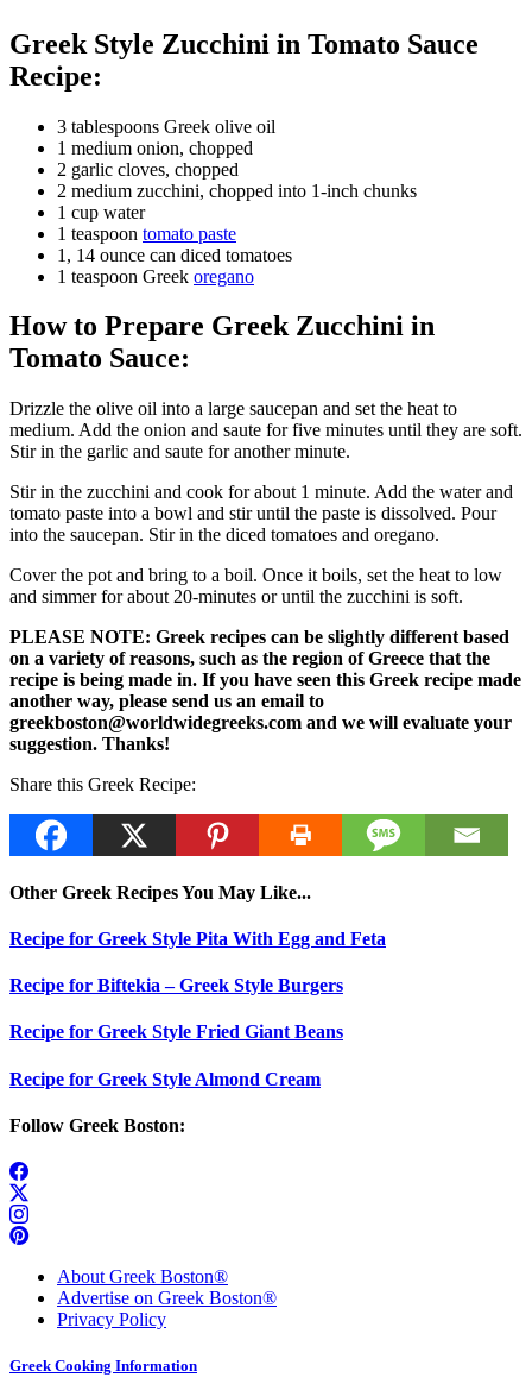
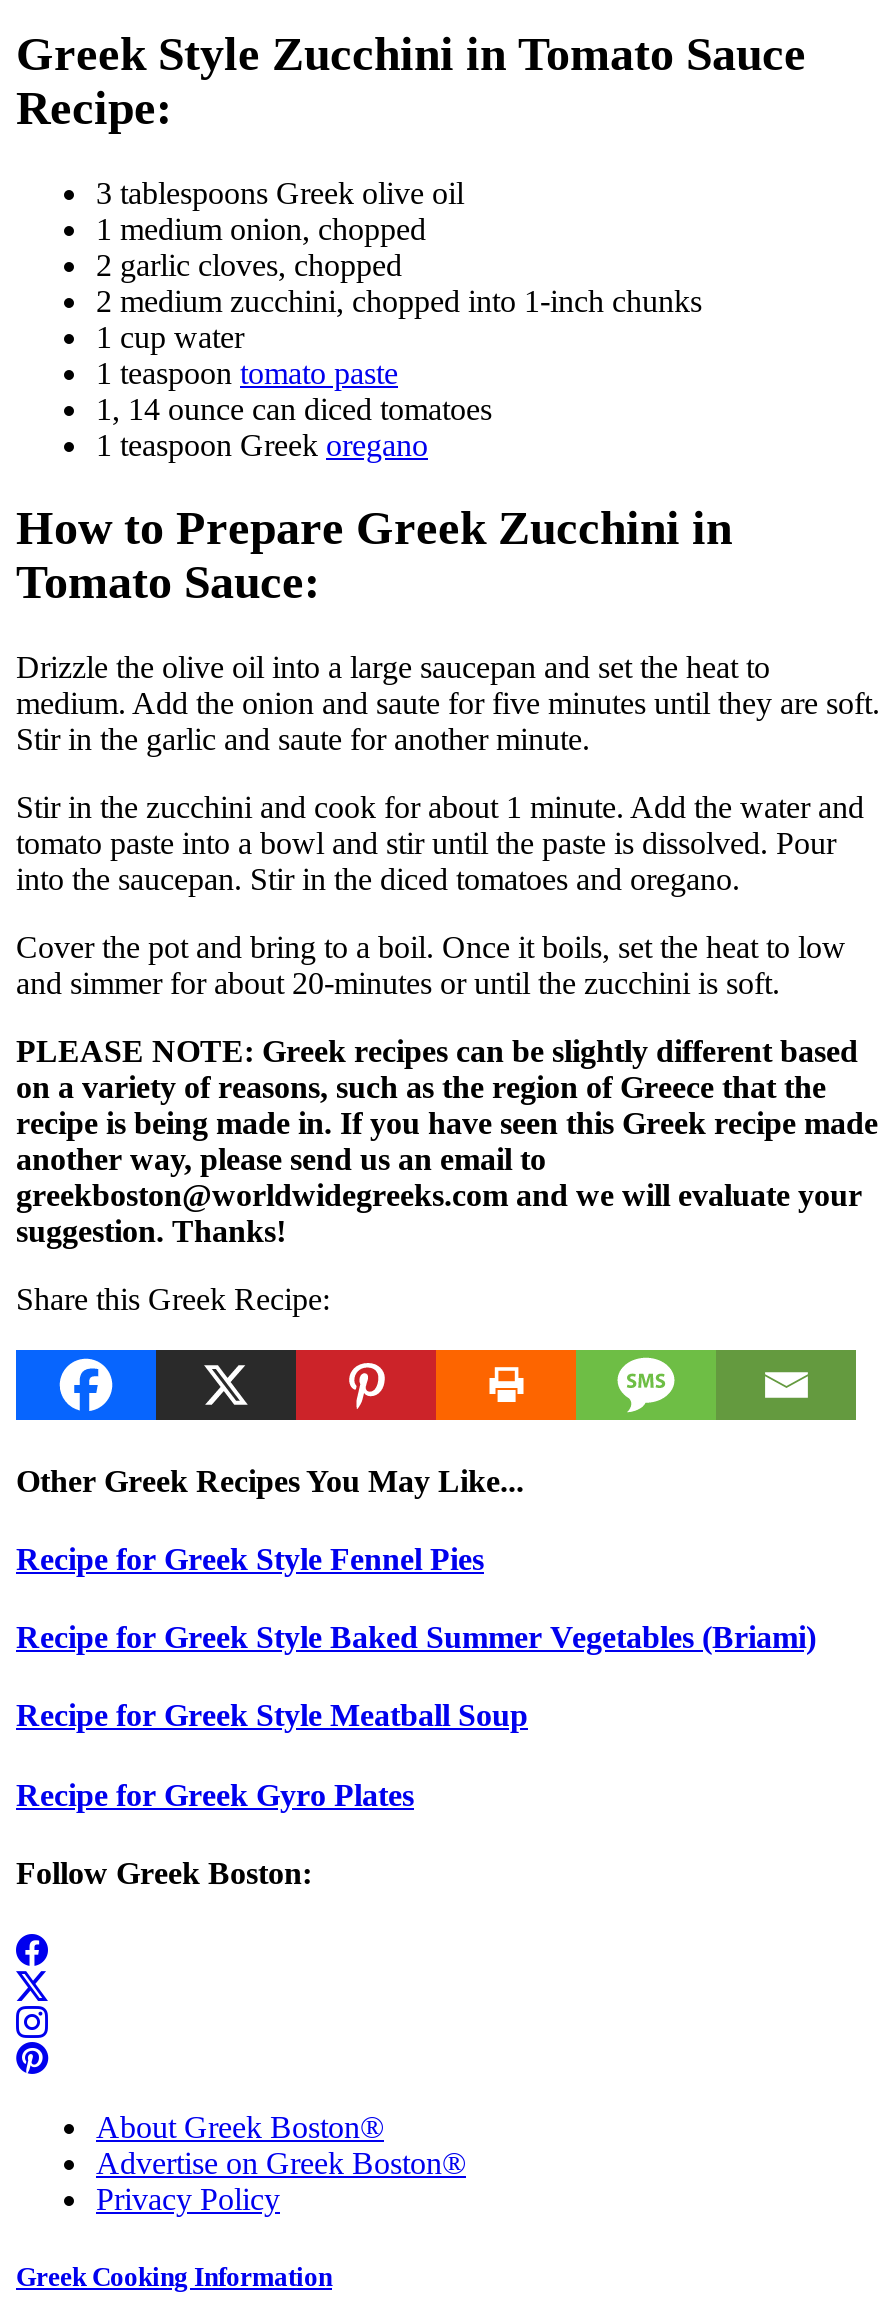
[9,929,386,949] Recipe for Greek Style Pita With Egg and Feta -> [16,1542,484,1576] Recipe for Greek Style Fennel Pies
[9,975,343,995] Recipe for Biftekia – Greek Style Burgers -> [16,1620,816,1654] Recipe for Greek Style Baked Summer Vegetables (Briami)
[9,1022,343,1042] Recipe for Greek Style Fried Giant Beans -> [16,1699,528,1733] Recipe for Greek Style Meatball Soup
[9,1069,321,1089] Recipe for Greek Style Almond Cream -> [16,1777,414,1811] Recipe for Greek Gyro Plates

